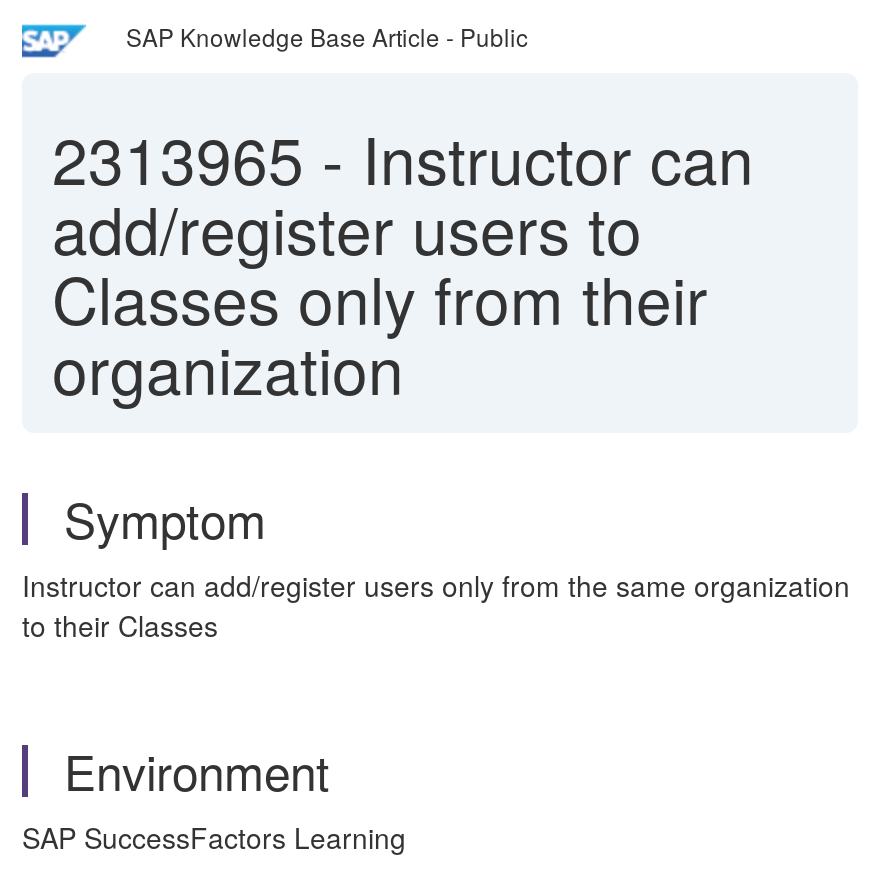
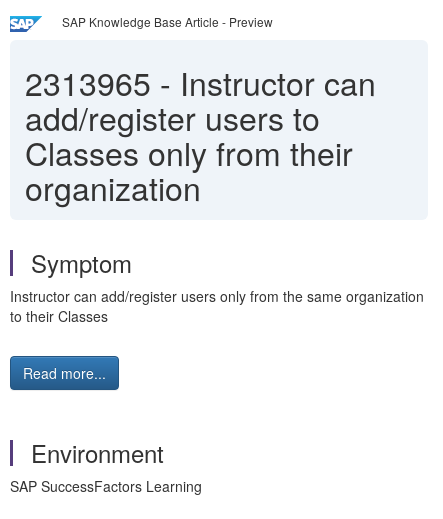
[126,19,528,53] SAP Knowledge Base Article - Public -> [62,13,273,30] SAP Knowledge Base Article - Preview
none -> [23,363,106,383] Read more...

